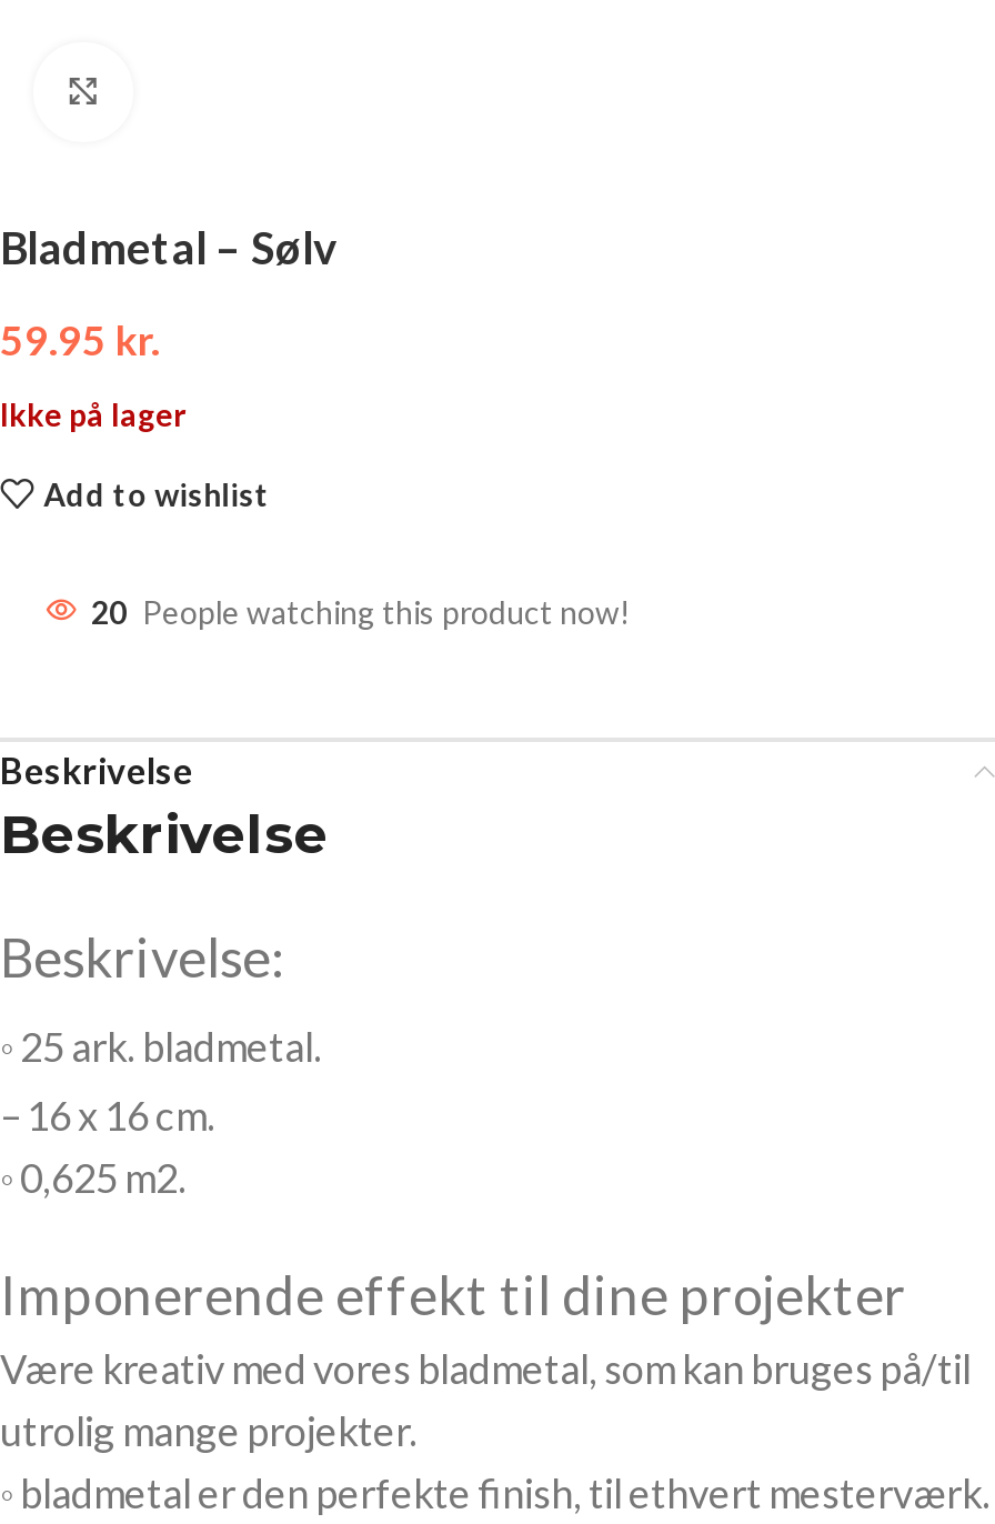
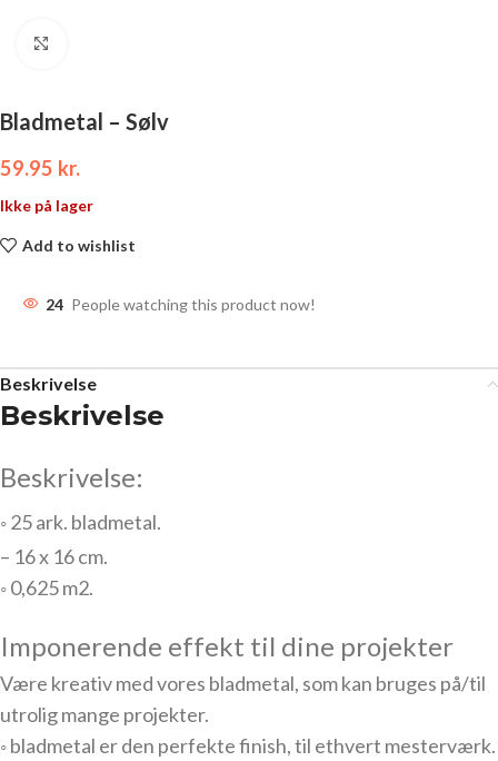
[91,593,631,631] 20 People watching this product now! -> [46,295,316,314] 24 People watching this product now!

